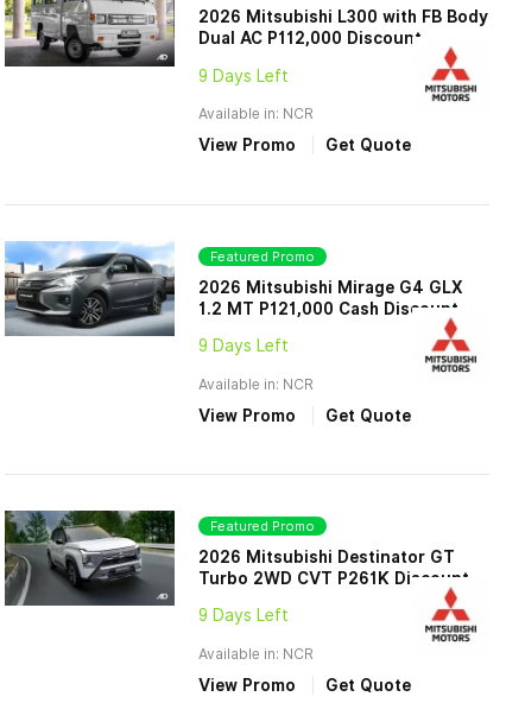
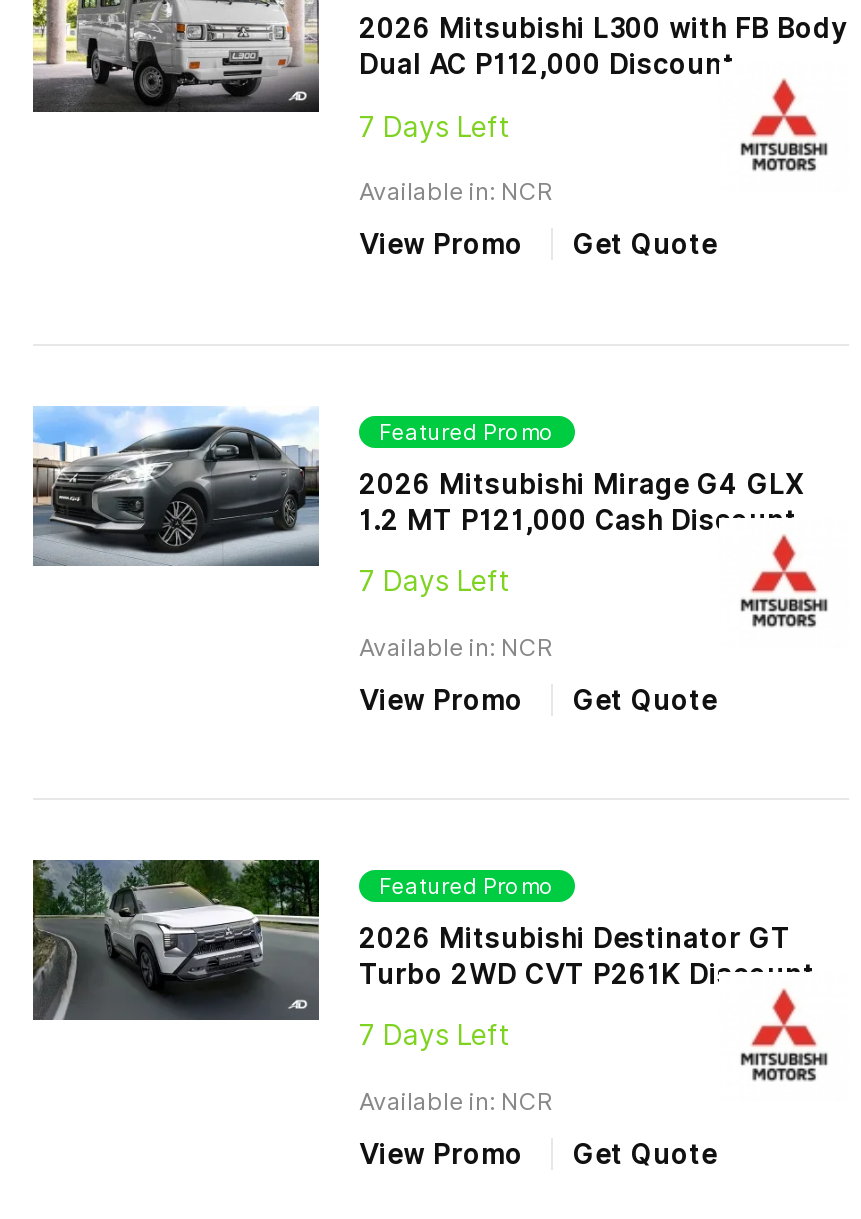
[198,66,289,85] 9 Days Left -> [359,111,511,143] 7 Days Left
[198,336,289,355] 9 Days Left -> [359,566,511,598] 7 Days Left
[198,606,289,625] 9 Days Left -> [359,1020,511,1052] 7 Days Left

